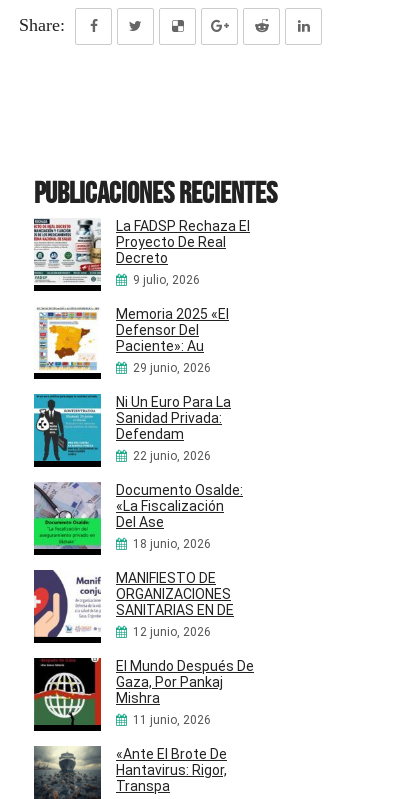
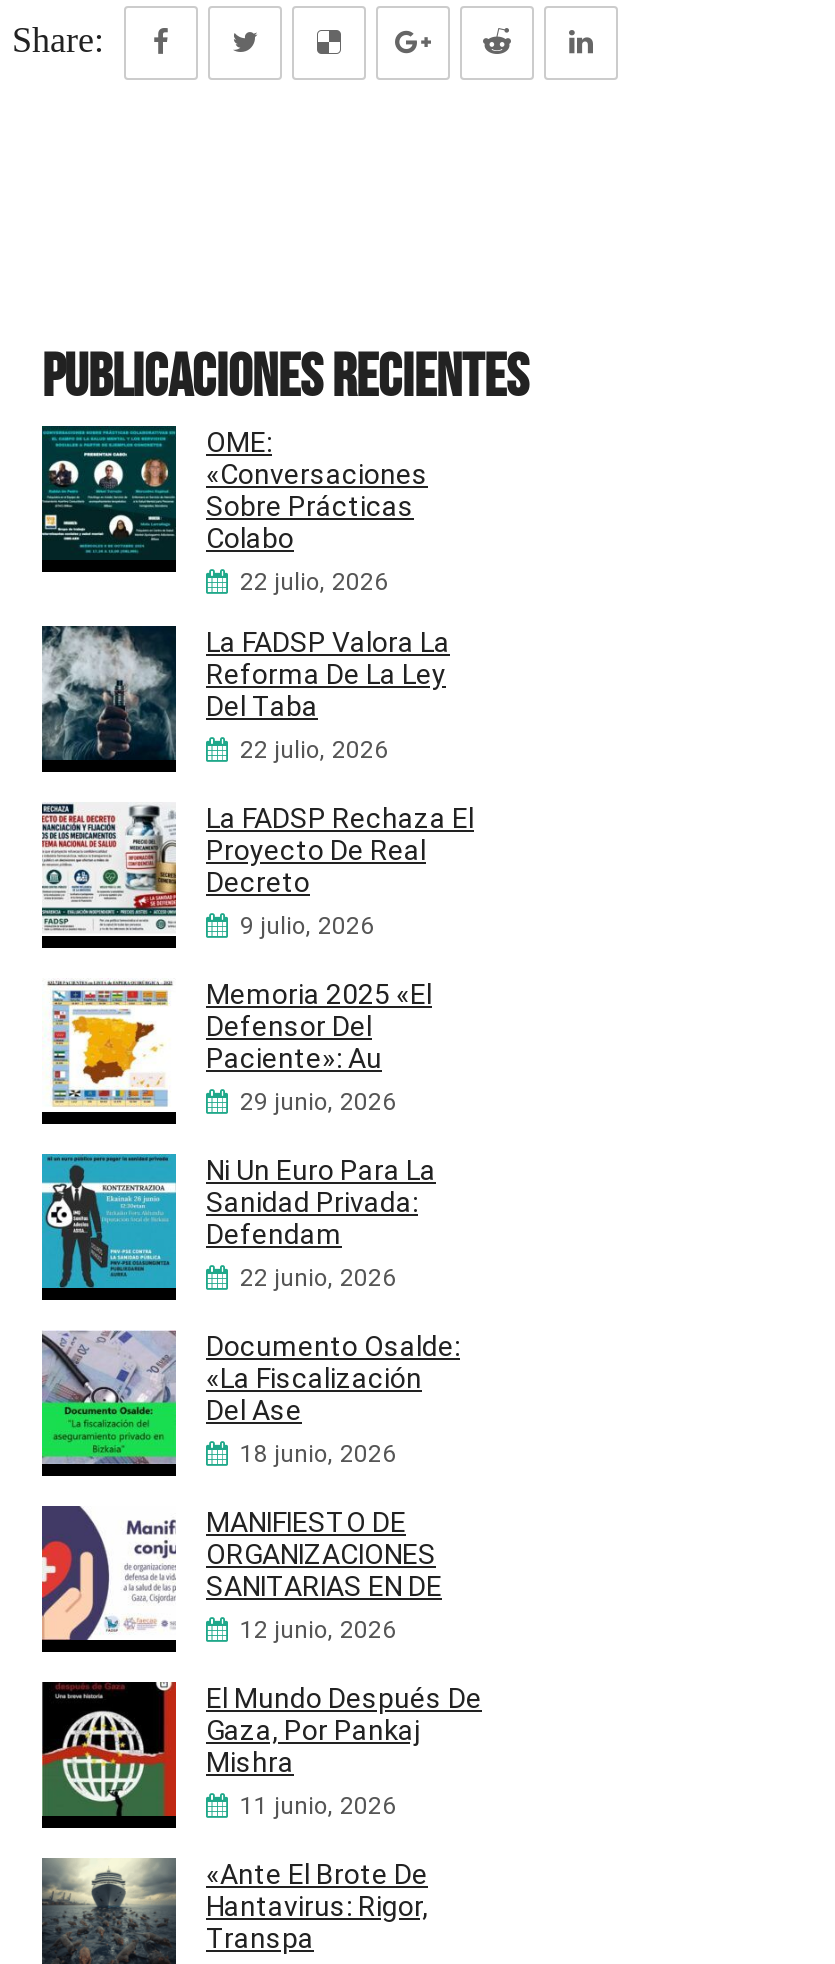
none -> [40,424,450,764] [image] | OME: | «Conversaciones | Sobre Prácticas | Colabo | 22 julio, 2026 | La FADSP Valora La | Reforma De La Ley | Del Taba | 22 julio, 2026
none -> [40,624,178,786] [image]

